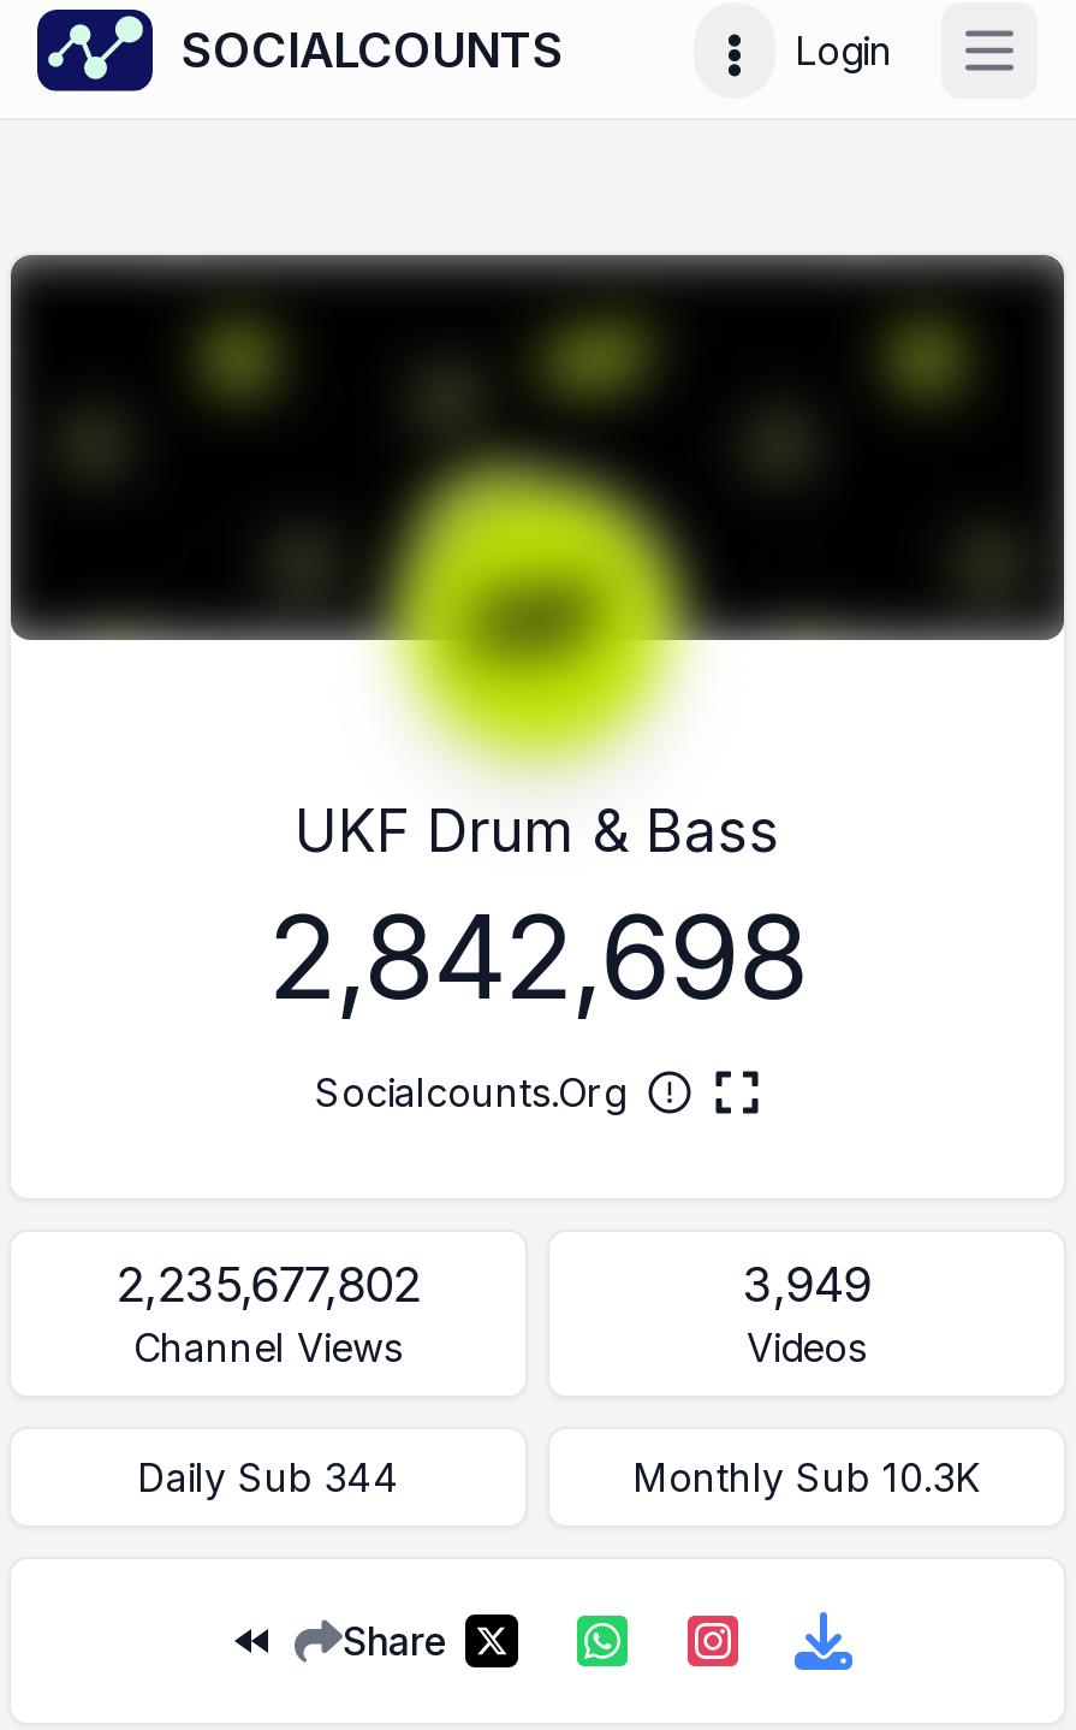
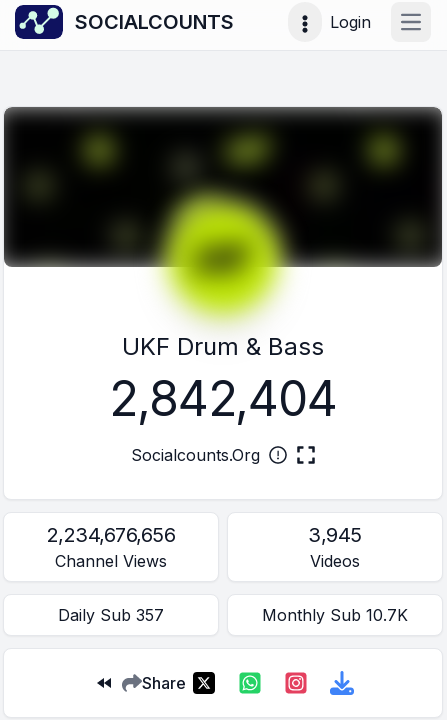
[268,885,807,1027] 2,842,698 -> [109,369,337,428] 2,842,404
[116,1256,420,1314] 2,235,677,802 -> [47,523,175,547] 2,234,676,656
[742,1256,871,1314] 3,949 -> [308,523,362,547] 3,945
[137,1453,399,1501] Daily Sub 344 -> [58,605,164,625] Daily Sub 357
[632,1453,981,1501] Monthly Sub 10.3K -> [262,605,408,625] Monthly Sub 10.7K

